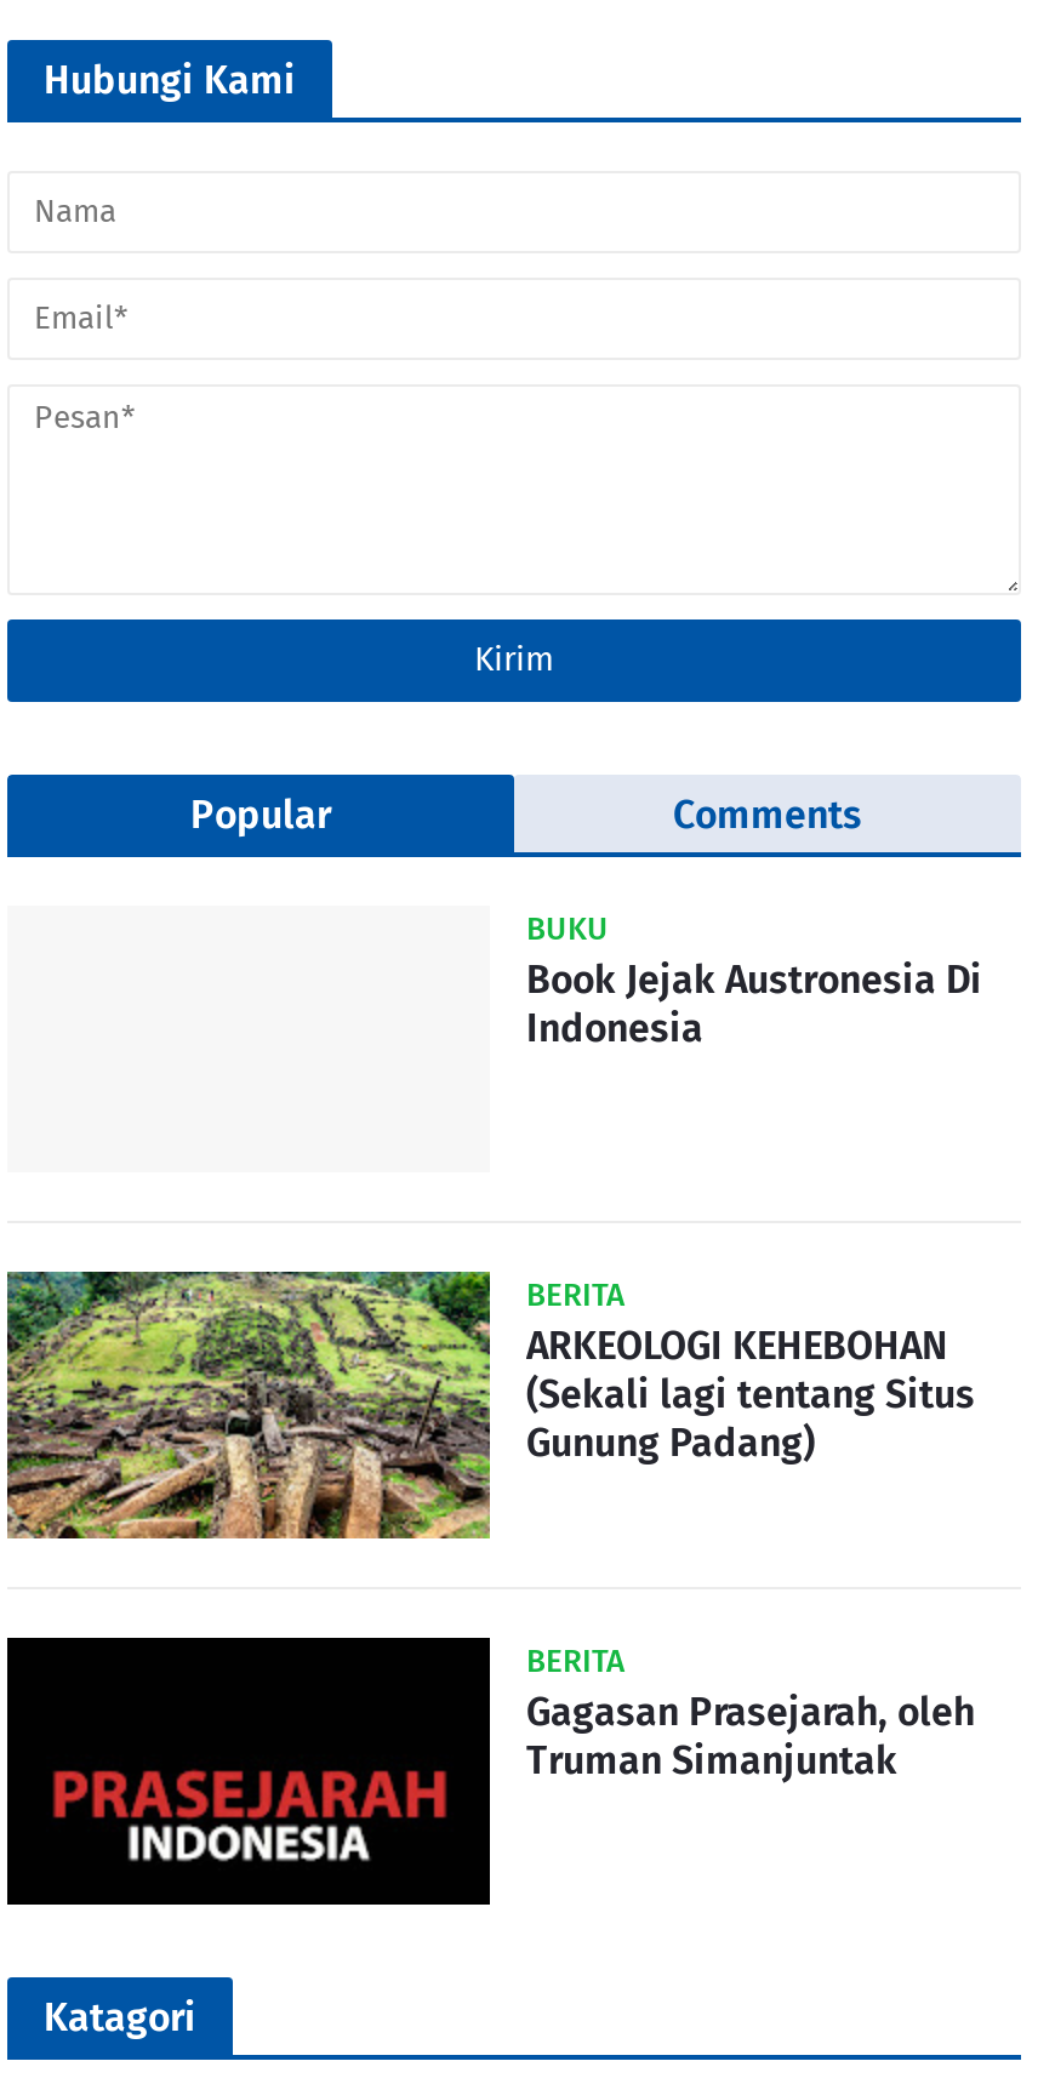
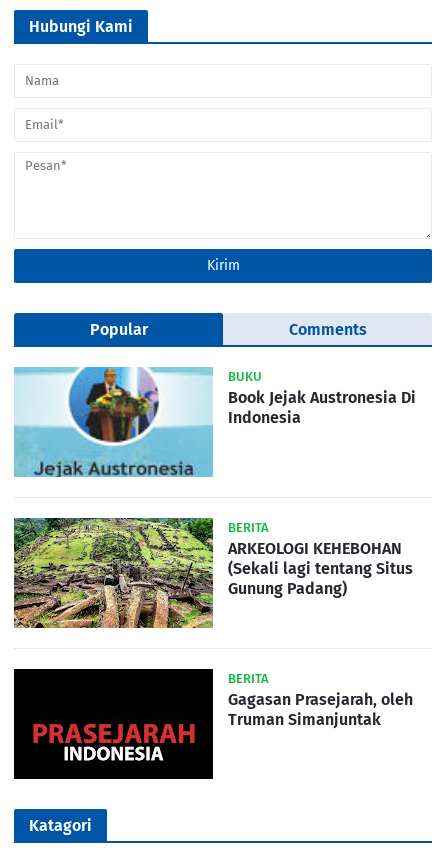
none -> [13,366,214,478] [image]

